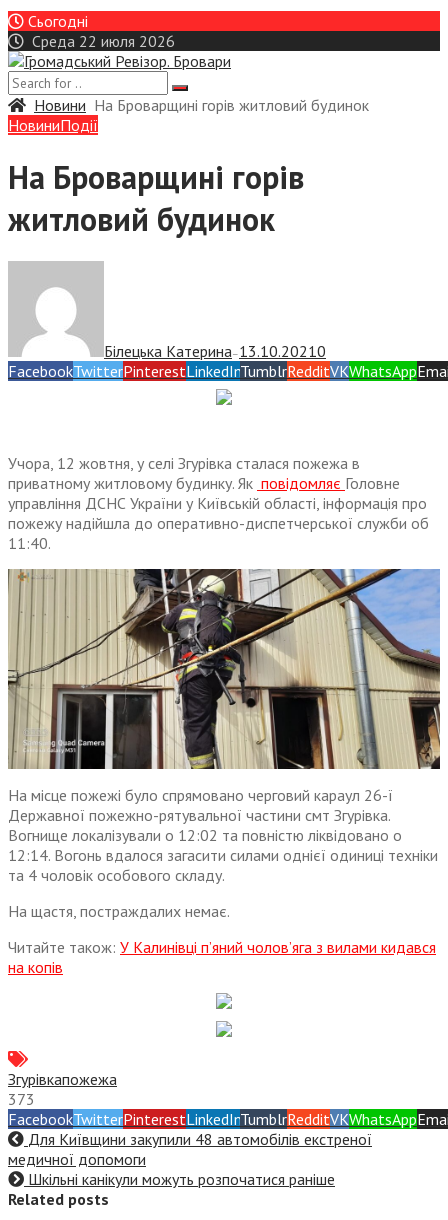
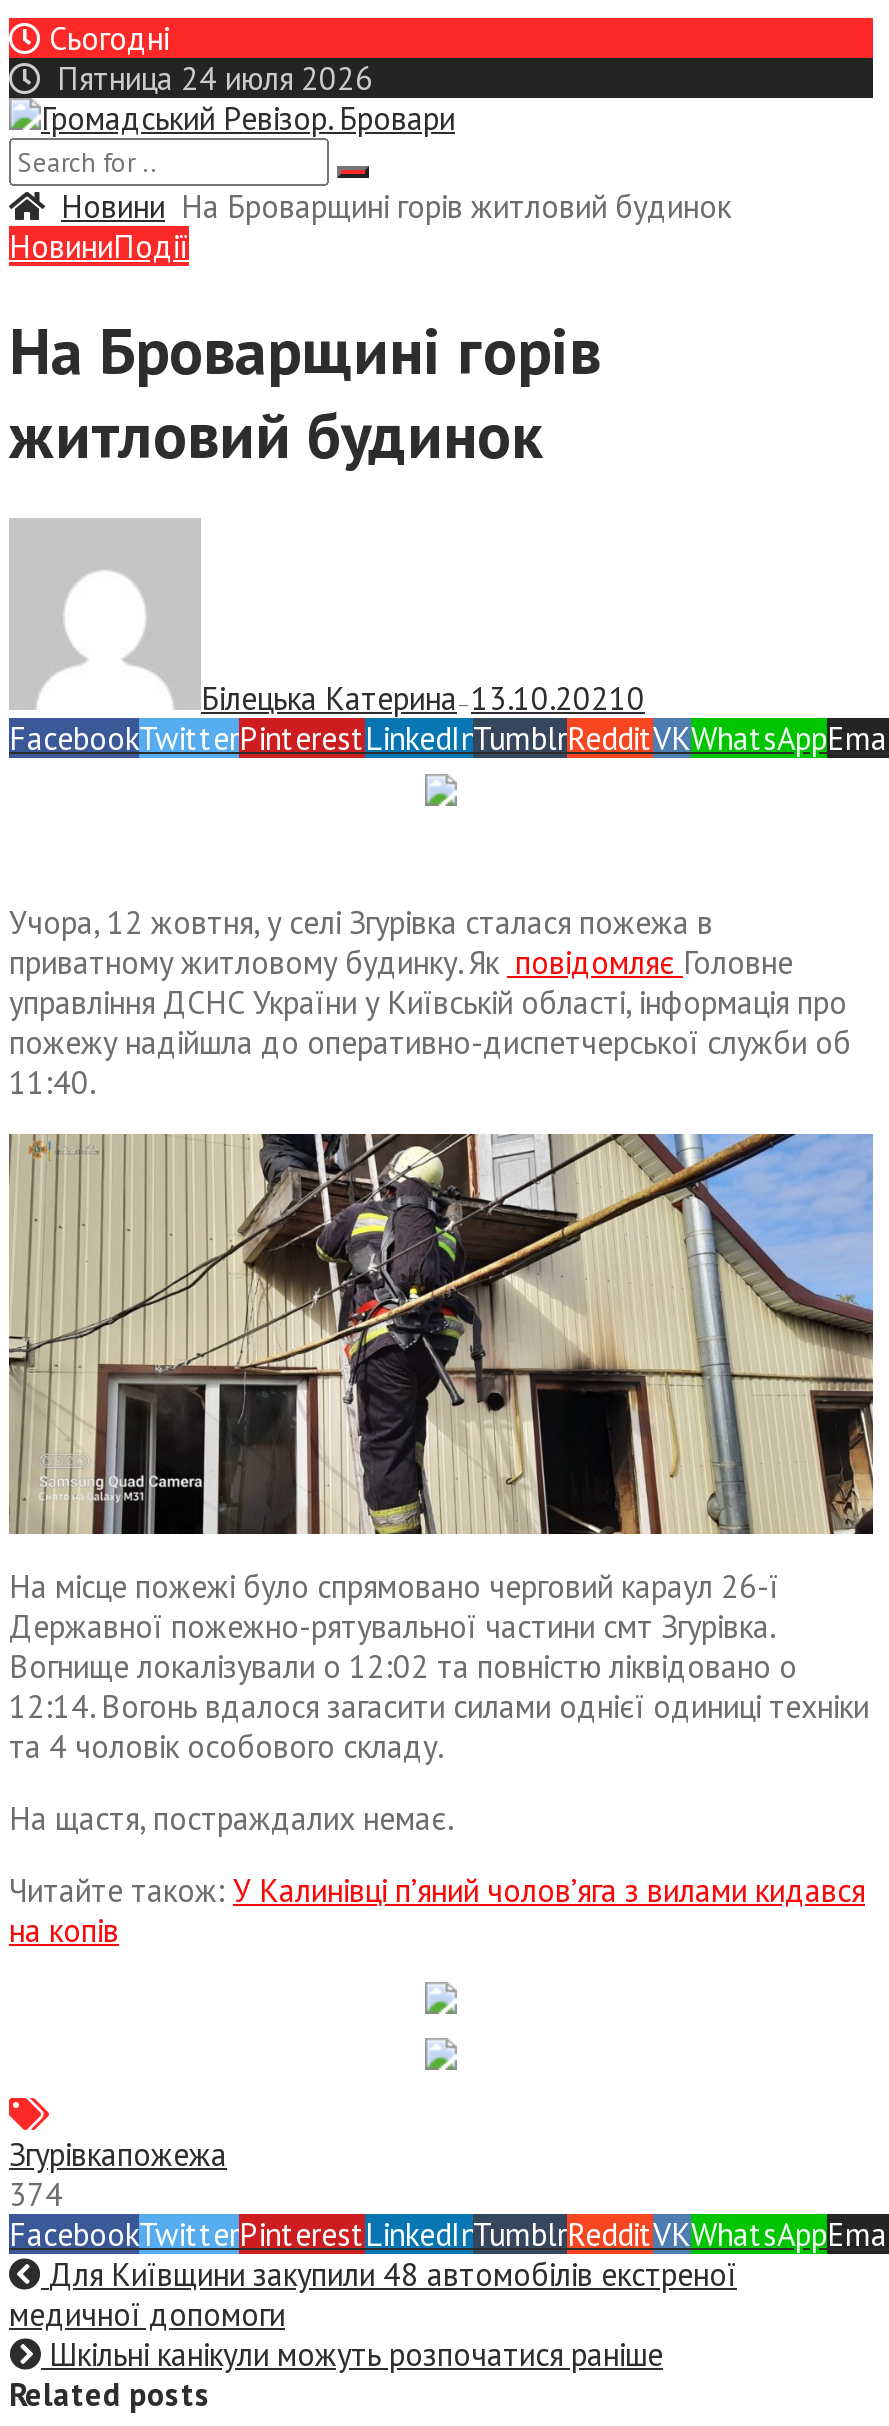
[24,31,175,51] Среда 22 июля 2026 -> [41,57,373,97] Пятница 24 июля 2026
[8,1089,35,1109] 373 -> [9,2174,63,2214] 374

